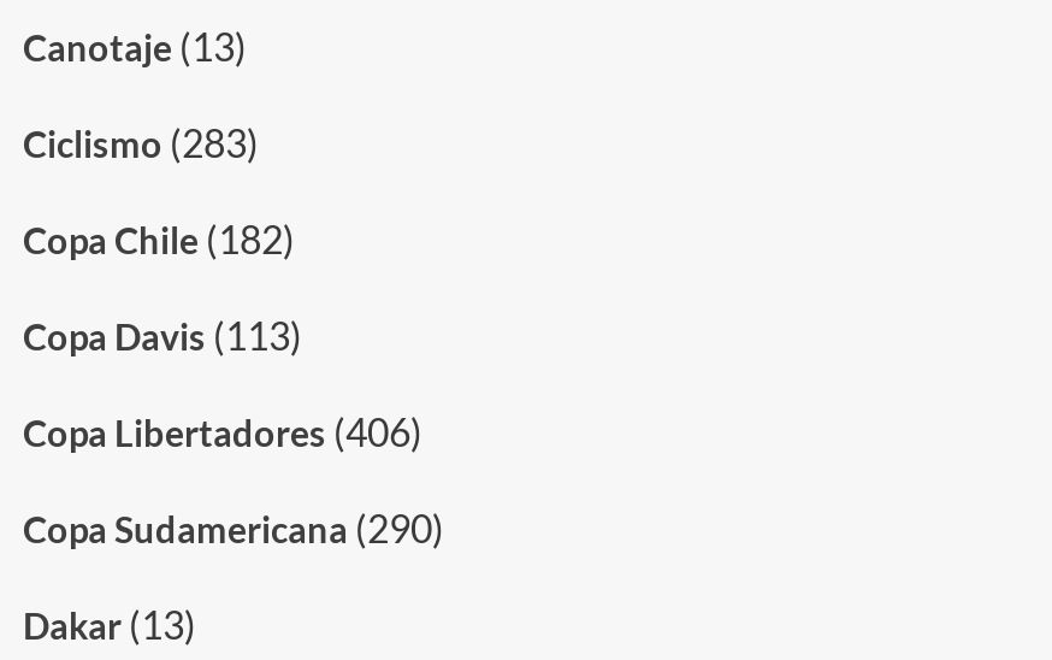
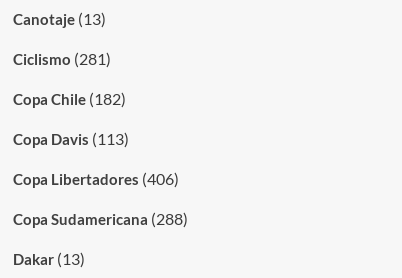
[23,120,259,165] Ciclismo (283) -> [12,49,110,68] Ciclismo (281)
[23,505,444,551] Copa Sudamericana (290) -> [12,209,187,228] Copa Sudamericana (288)

